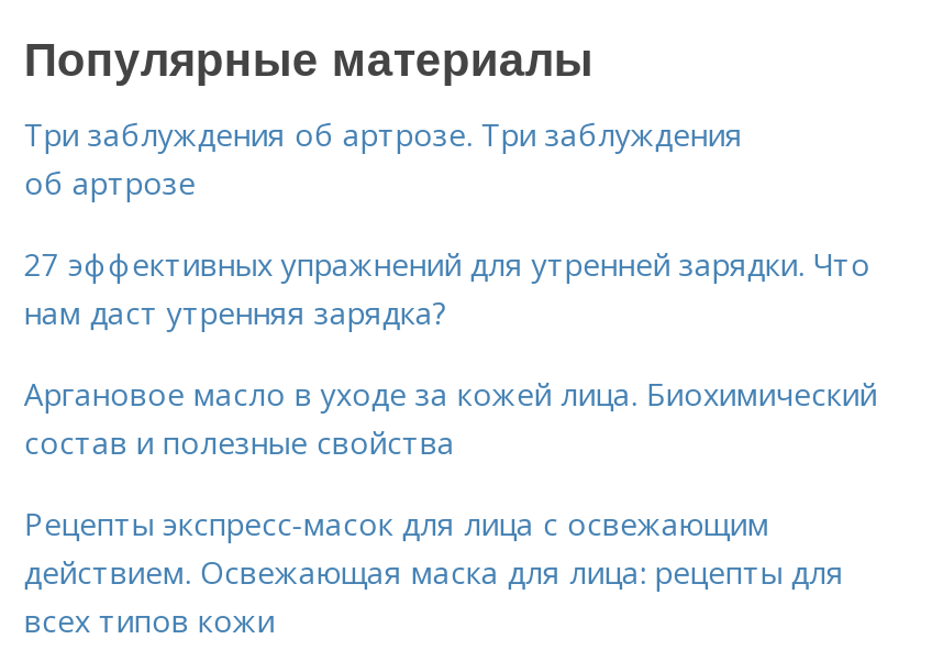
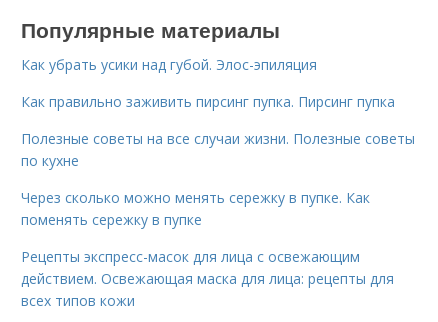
[24,113,877,463] Три заблуждения об артрозе. Три заблуждения | об артрозе | 27 эффективных упражнений для утренней зарядки. Что | нам даст утренняя зарядка? | Аргановое масло в уходе за кожей лица. Биохимический | состав и полезные свойства -> [21,55,415,229] Как убрать усики над губой. Элос-эпиляция | Как правильно заживить пирсинг пупка. Пирсинг пупка | Полезные советы на все случаи жизни. Полезные советы | по кухне | Через сколько можно менять сережку в пупке. Как | поменять сережку в пупке

